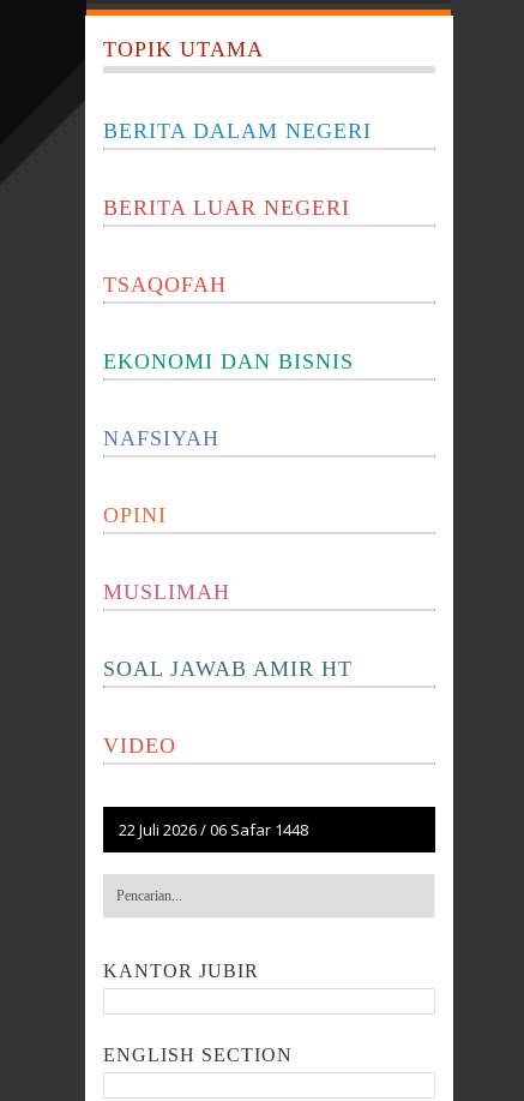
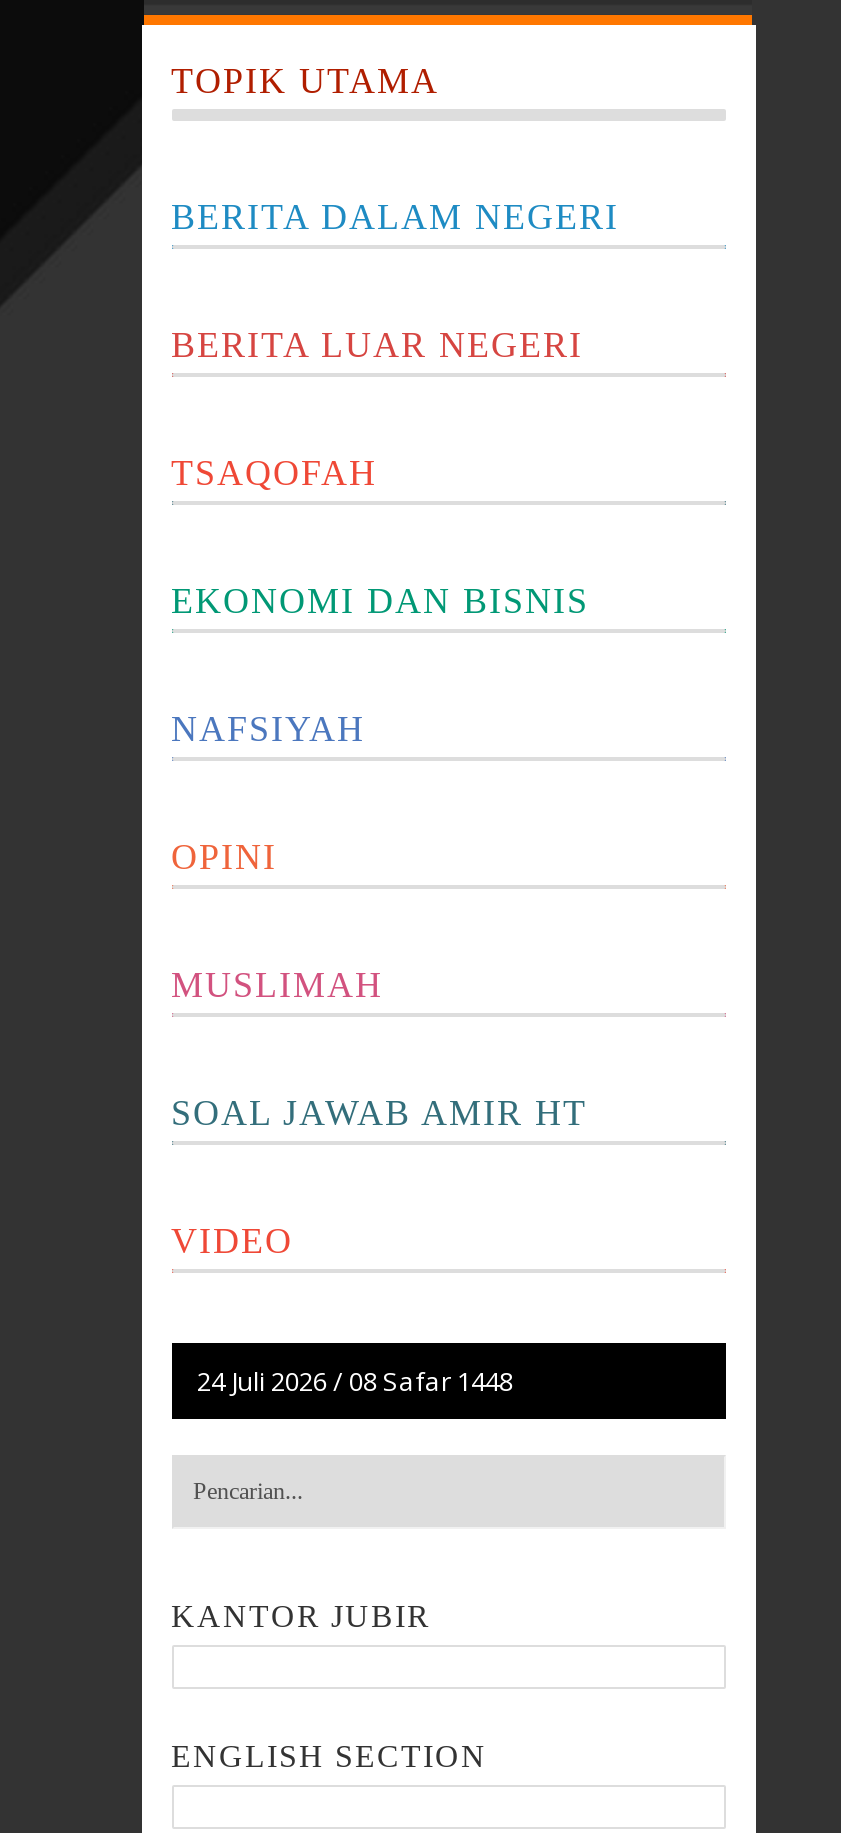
[118,819,308,841] 22 Juli 2026 / 06 Safar 1448 -> [197,1364,513,1400] 24 Juli 2026 / 08 Safar 1448

